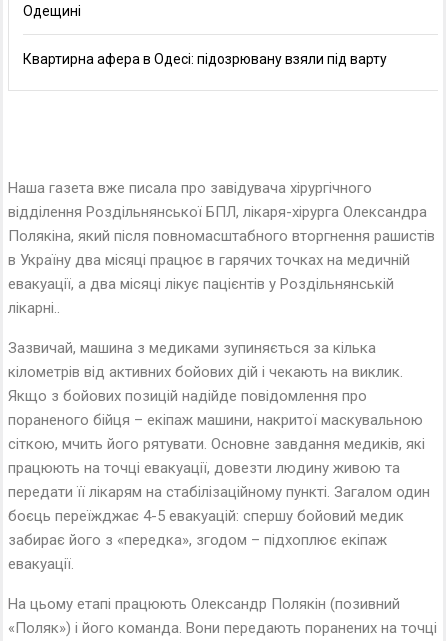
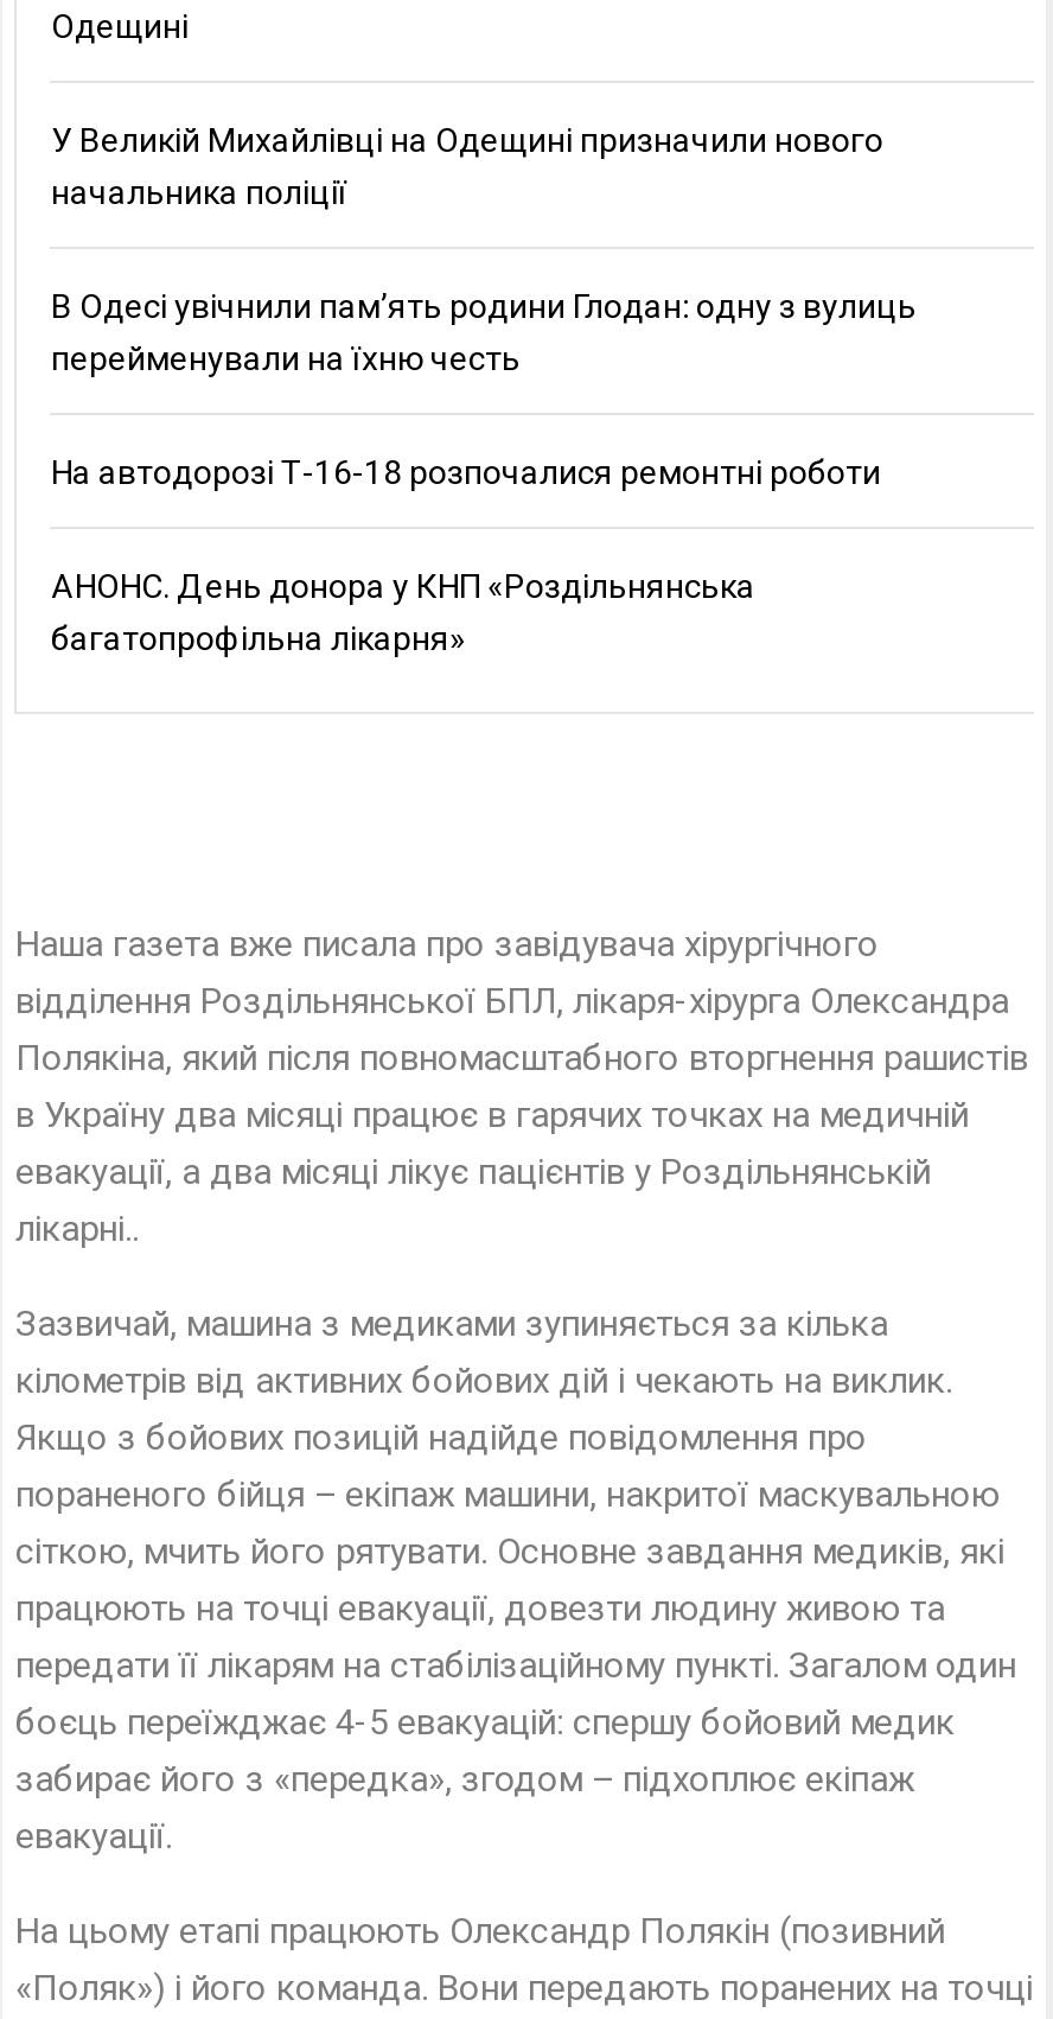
[23,51,387,67] Квартирна афера в Одесі: підозрювану взяли під варту -> [51,121,917,657] У Великій Михайлівці на Одещині призначили нового | начальника поліції | В Одесі увічнили пам’ять родини Глодан: одну з вулиць | перейменували на їхню честь | На автодорозі Т-16-18 розпочалися ремонтні роботи | АНОНС. День донора у КНП «Роздільнянська | багатопрофільна лікарня»

